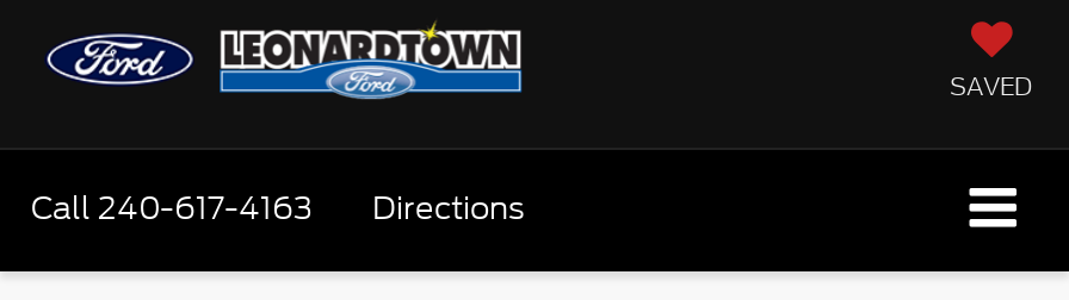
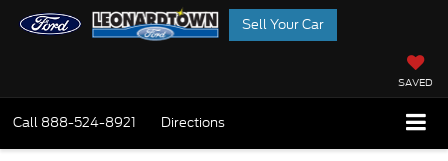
none -> [242,14,324,33] Sell Your Car
[31,186,525,232] Call 240-617-4163 Directions -> [13,113,225,132] Call 888-524-8921 Directions

